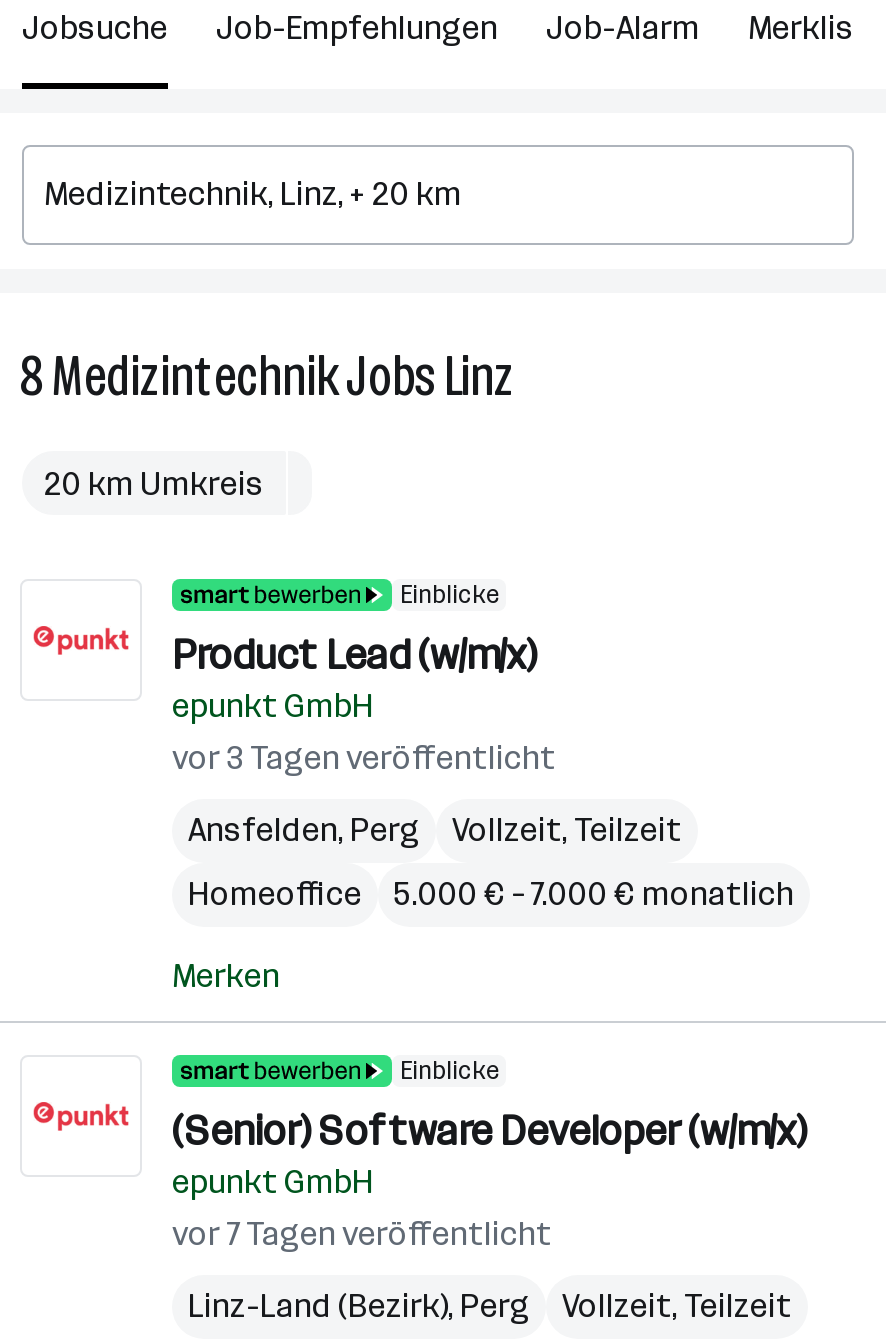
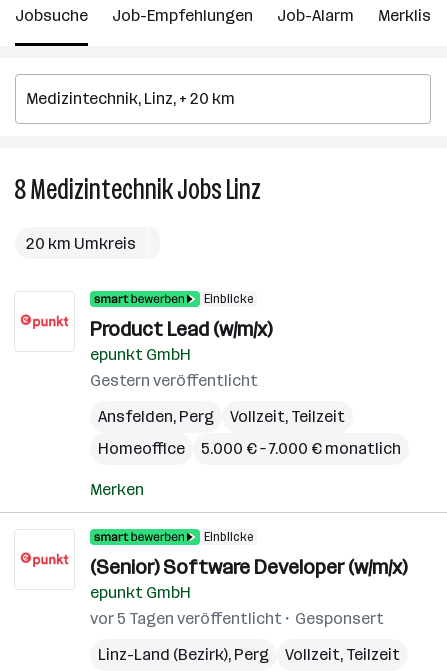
[172,739,556,777] vor 3 Tagen veröffentlicht -> [90,371,258,390] Gestern veröffentlicht
[172,1215,552,1253] vor 7 Tagen veröffentlicht -> [90,609,384,628] vor 5 Tagen veröffentlicht | Gesponsert

